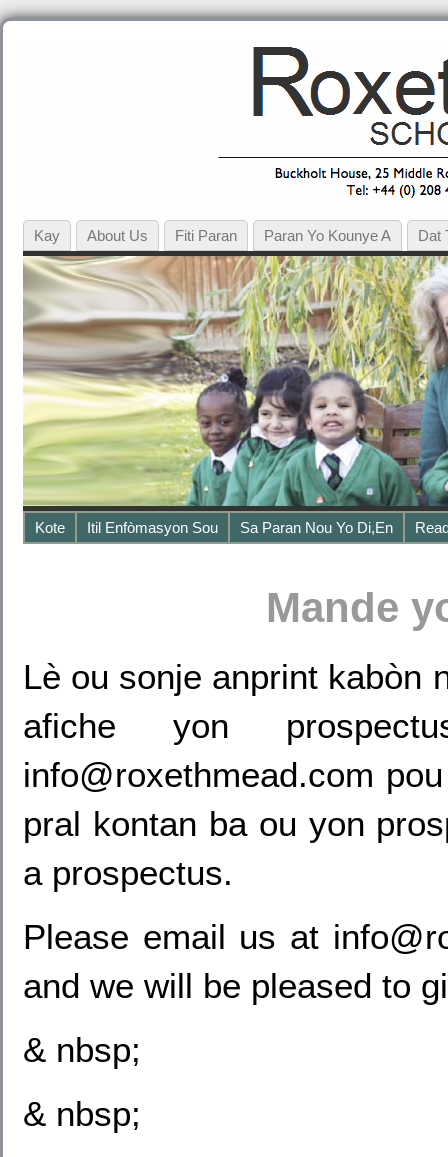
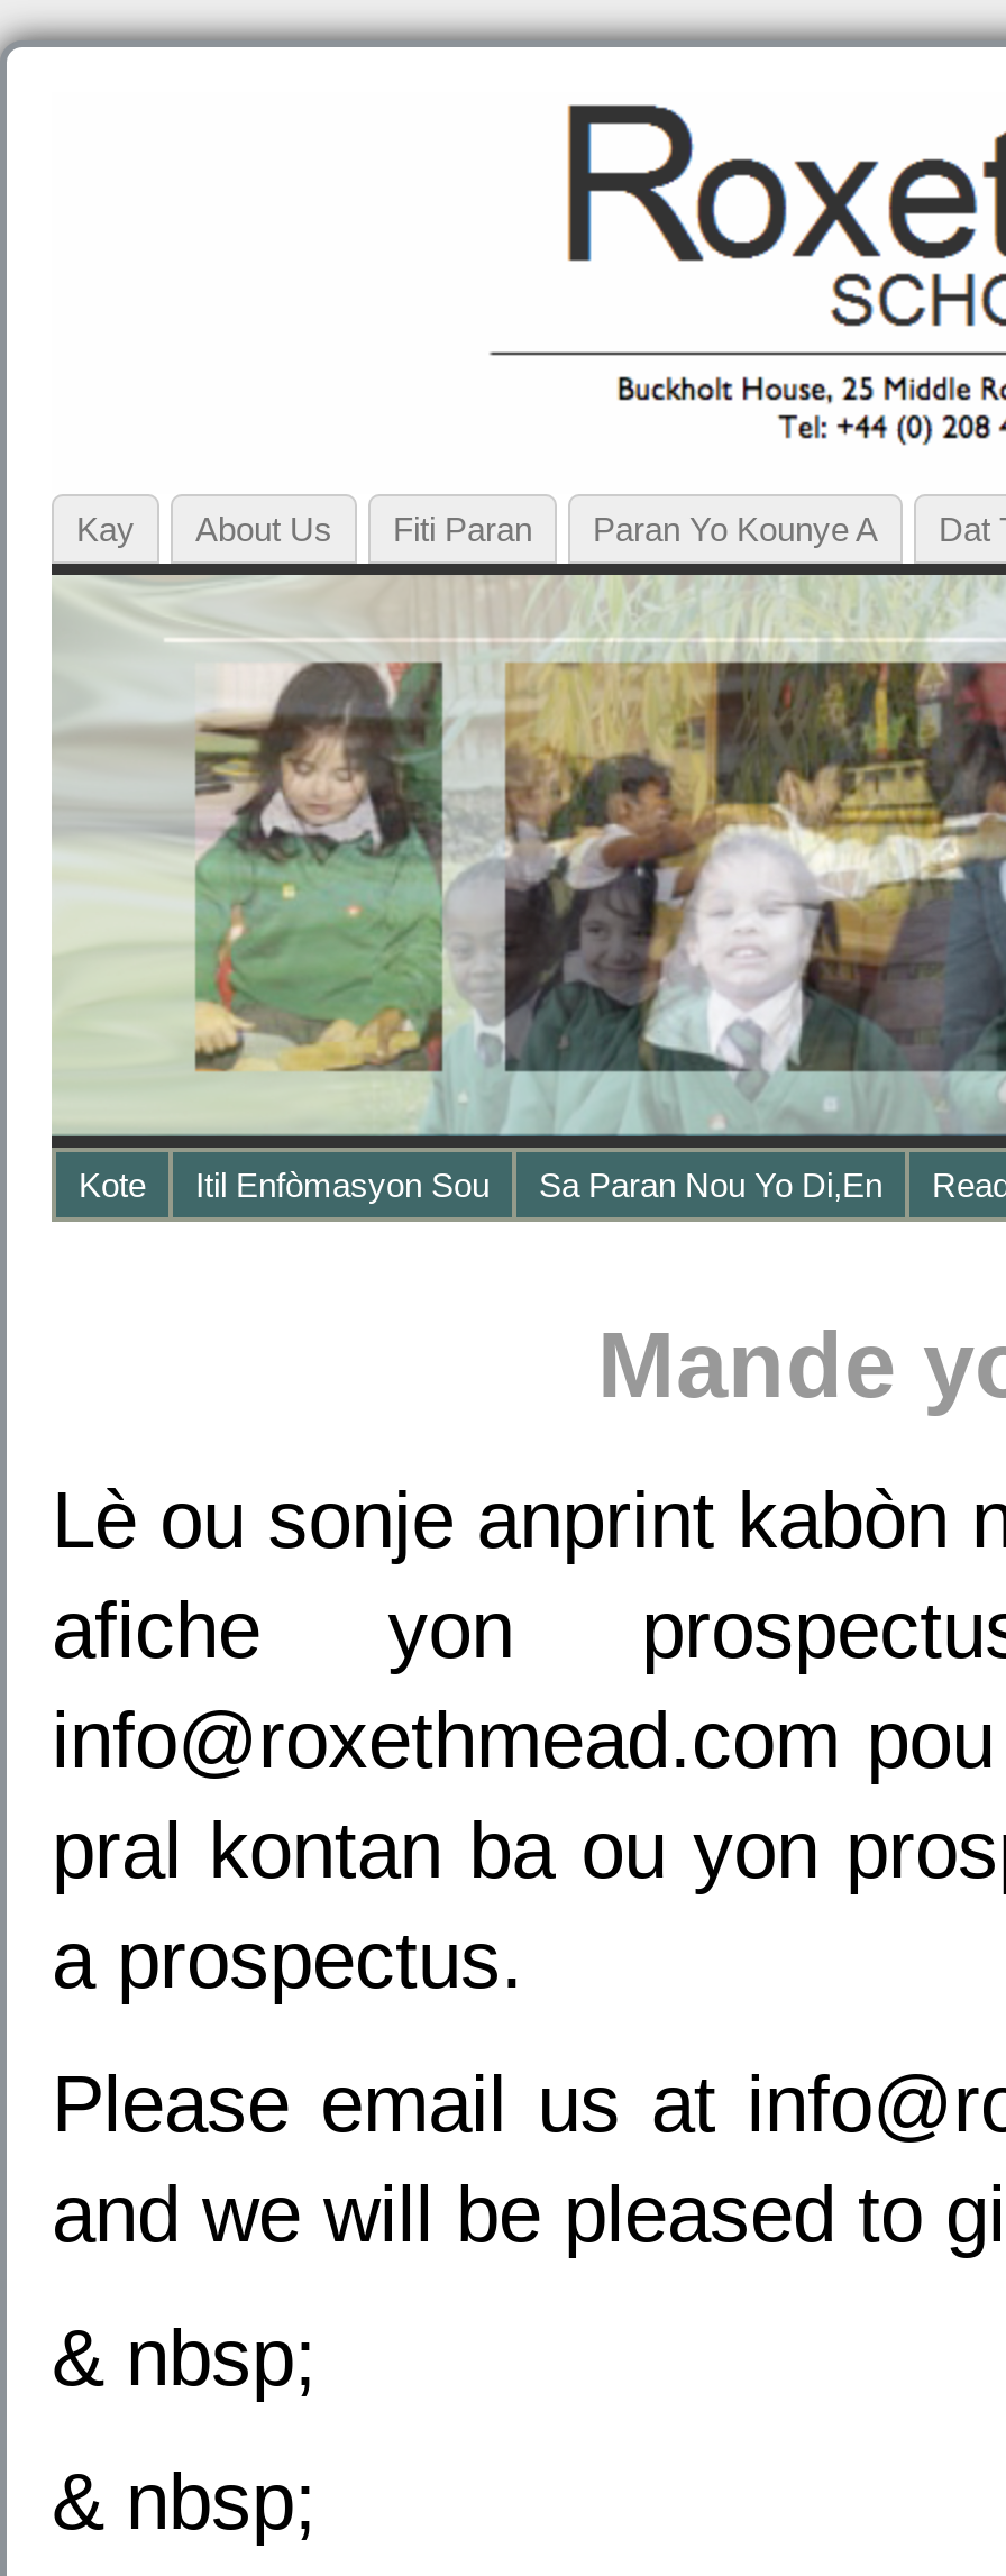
[23,256,445,506] [image] -> [54,575,999,1136] [image]

